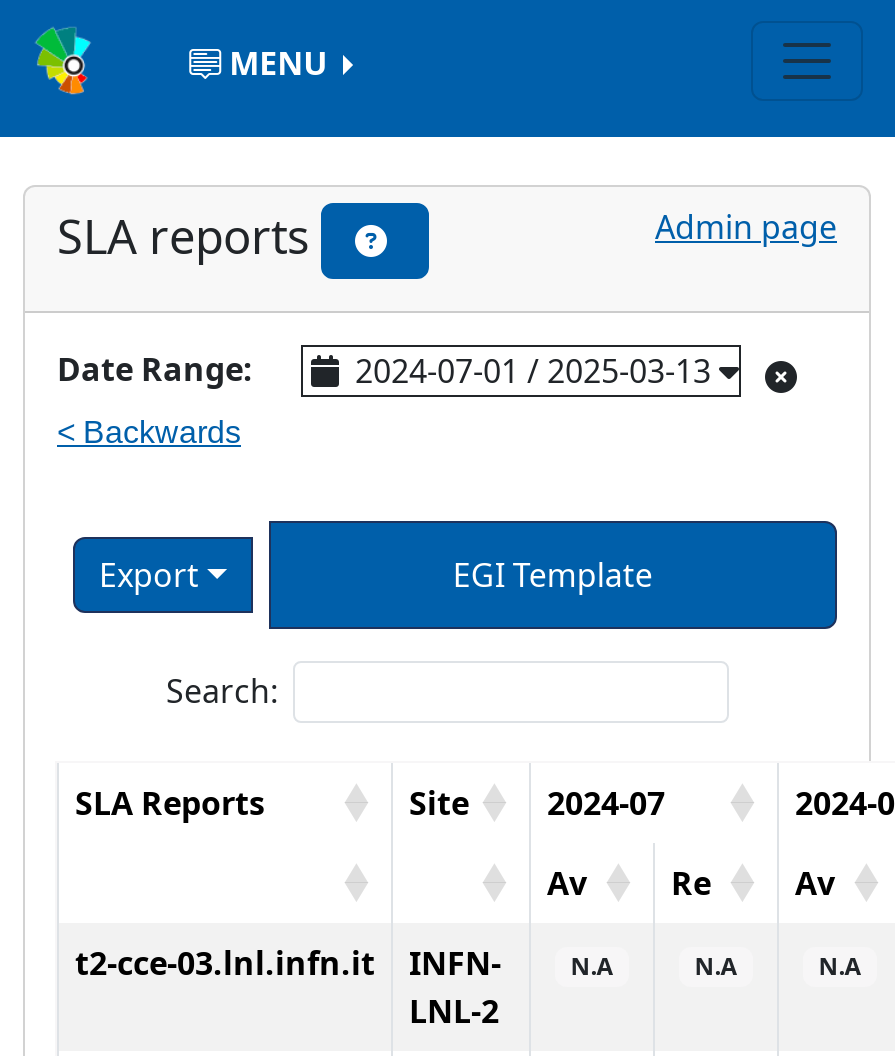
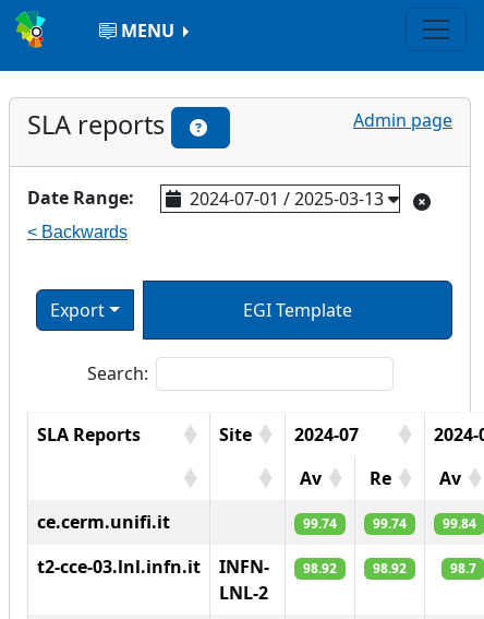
none -> [37,510,477,534] ce.cerm.unifi.it | 99.74 | 99.74 | 99.84
[571,949,861,983] N.A | N.A | N.A -> [303,559,477,578] 98.92 | 98.92 | 98.7

